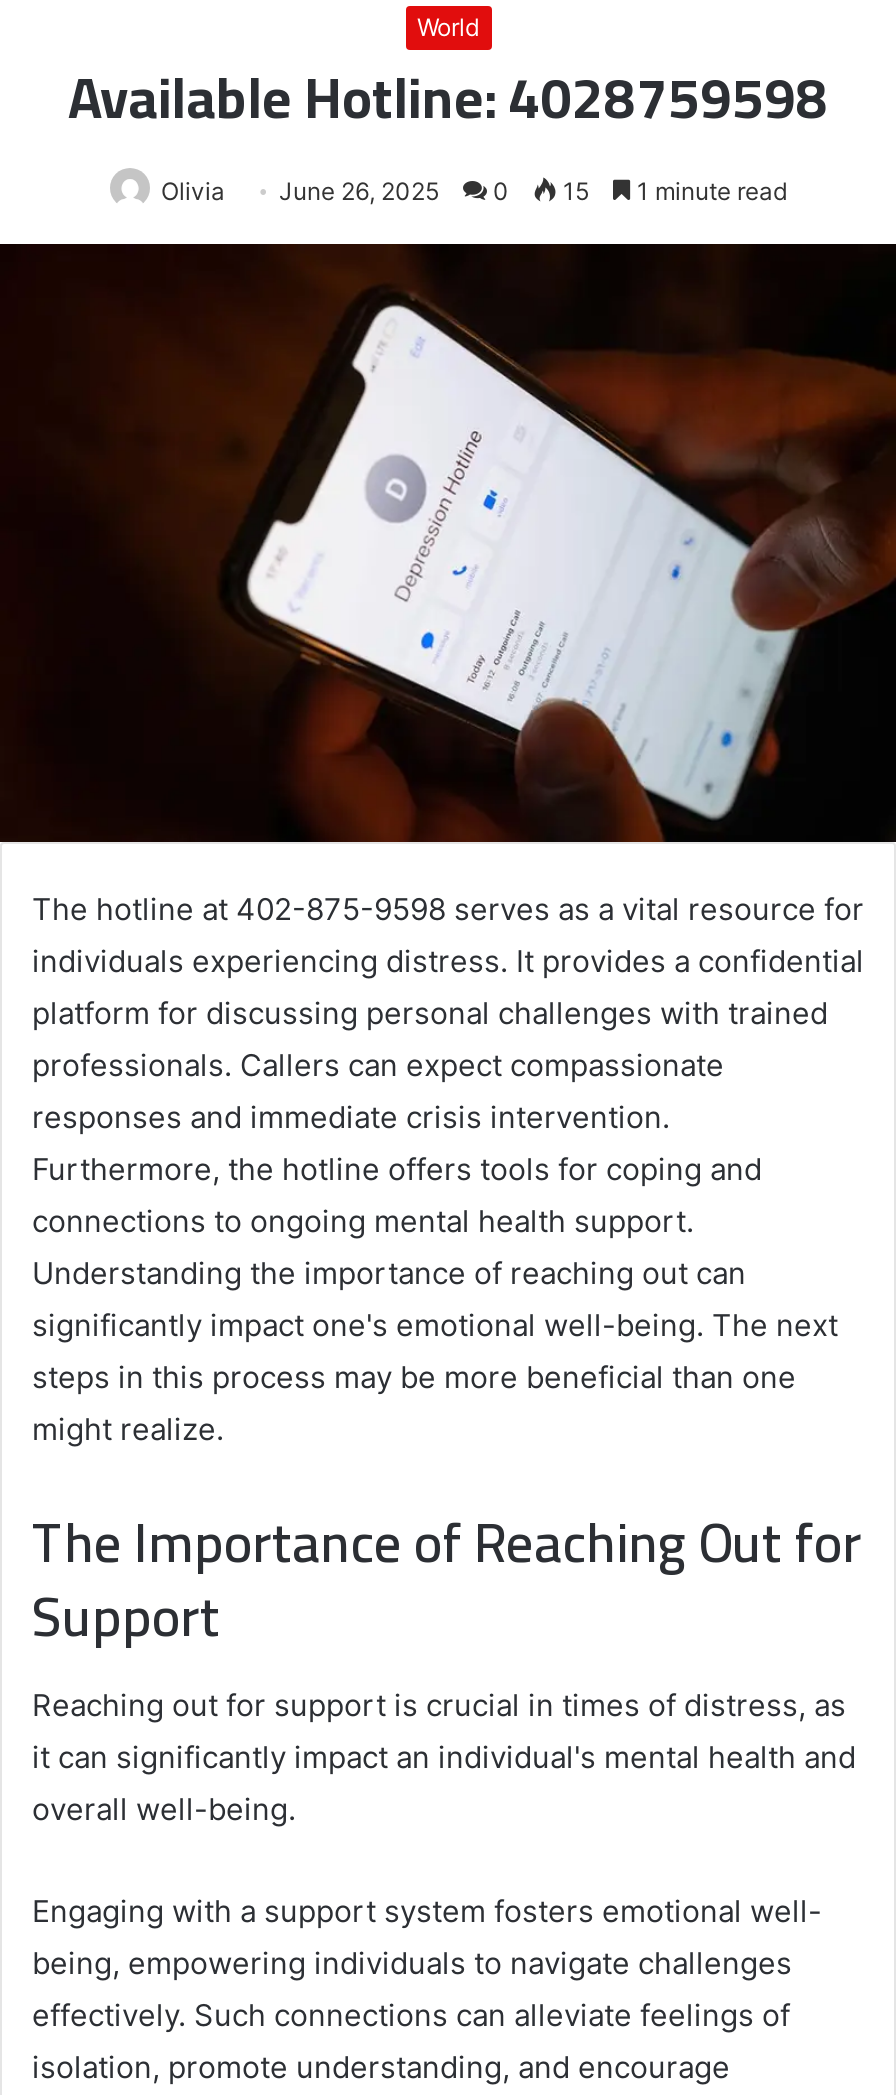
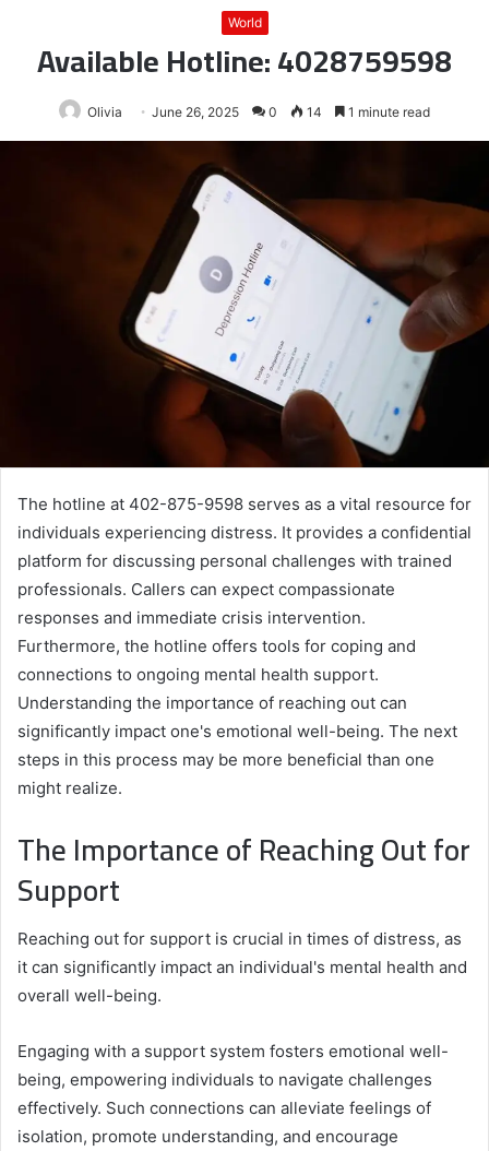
[161,176,787,206] Olivia June 26, 2025 0 15 1 minute read -> [87,104,430,120] Olivia June 26, 2025 0 14 1 minute read

